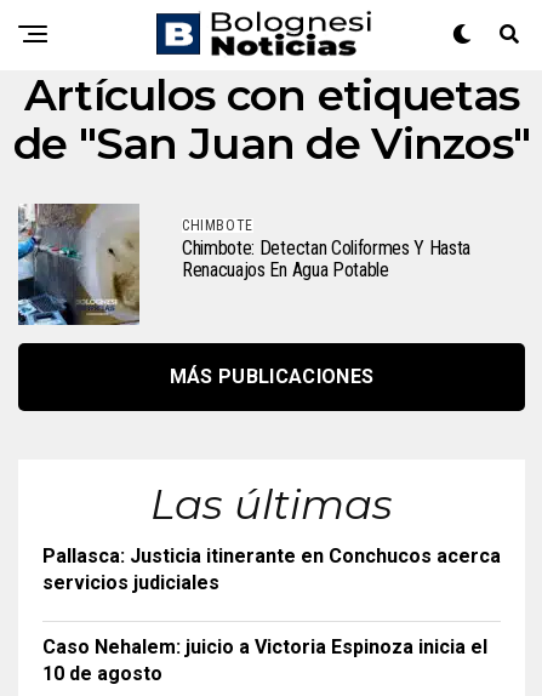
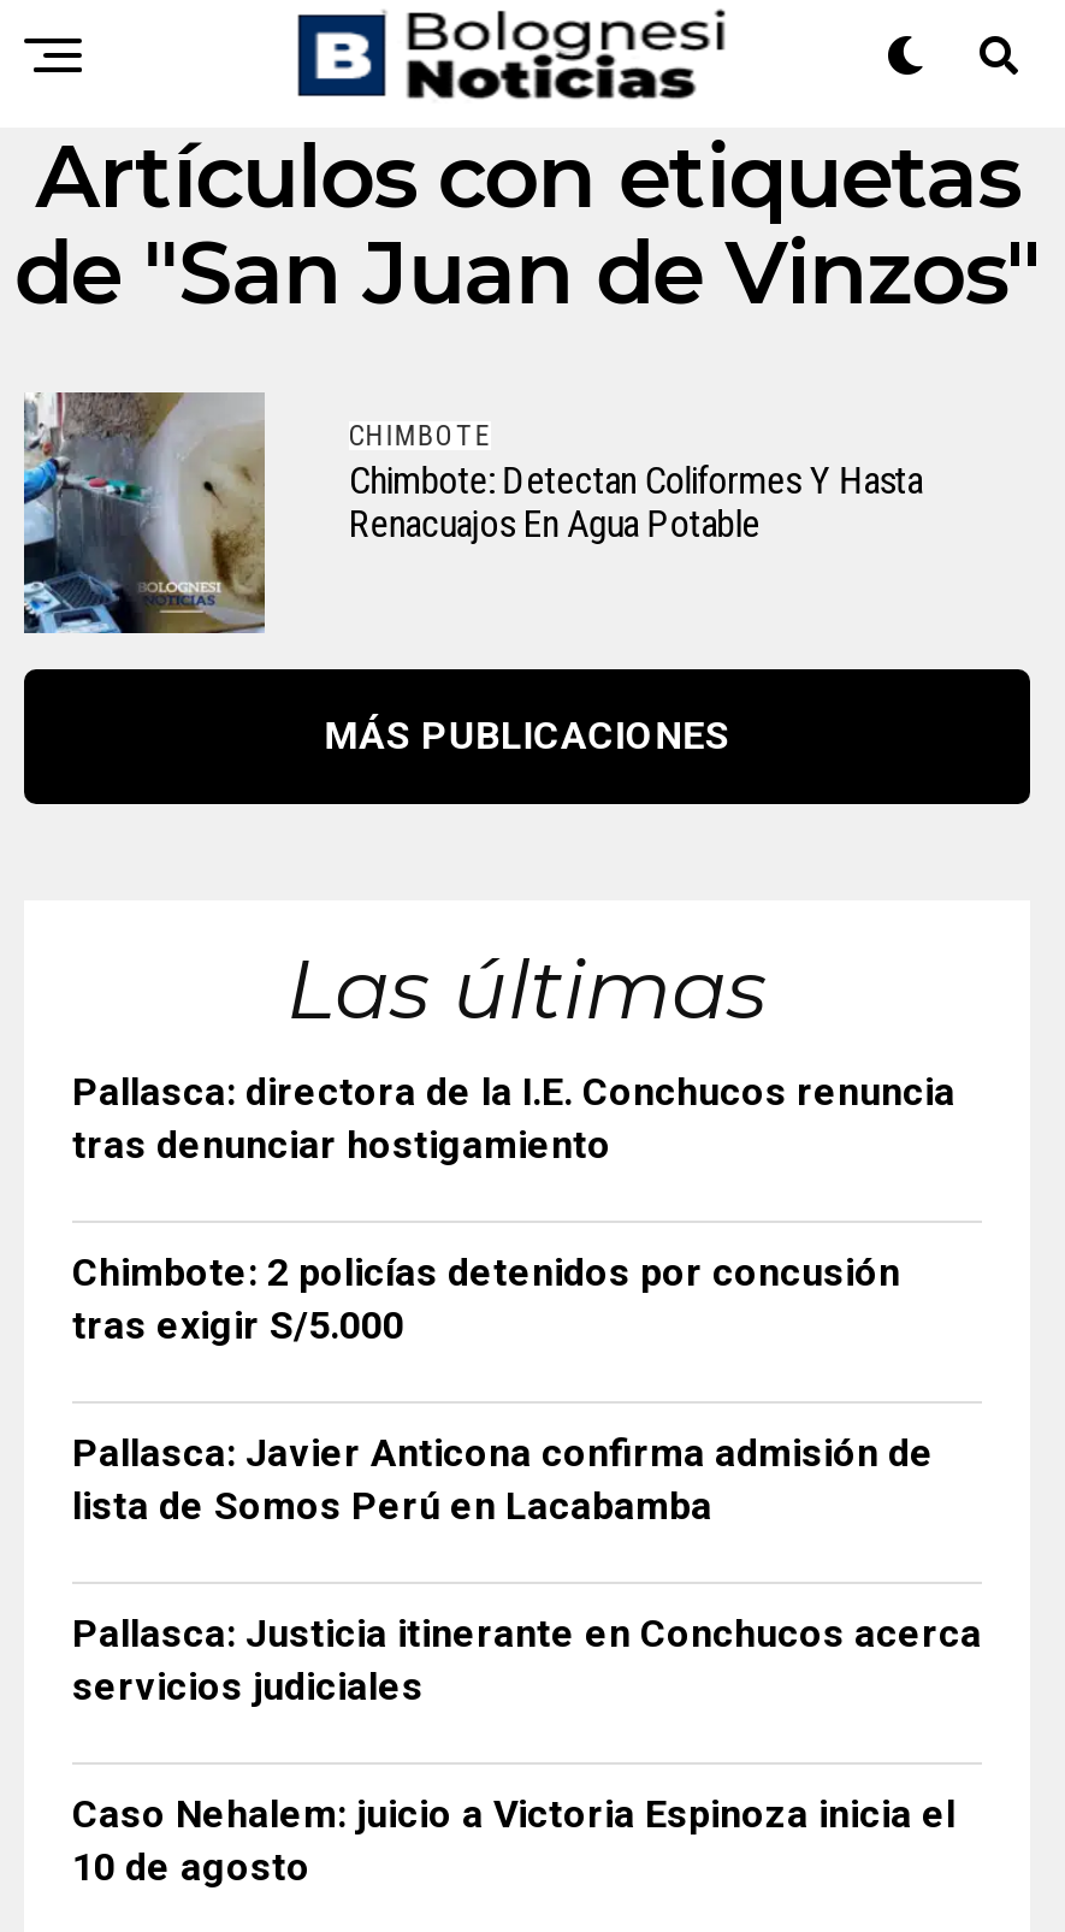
none -> [72,1069,955,1529] Pallasca: directora de la I.E. Conchucos renuncia | tras denunciar hostigamiento | Chimbote: 2 policías detenidos por concusión | tras exigir S/5.000 | Pallasca: Javier Anticona confirma admisión de | lista de Somos Perú en Lacabamba

